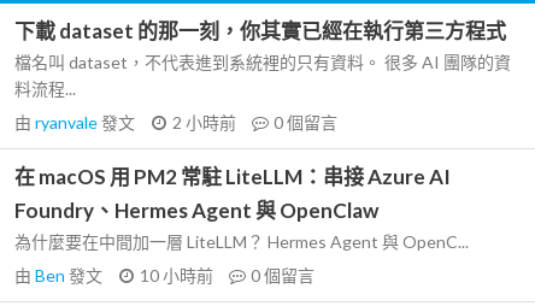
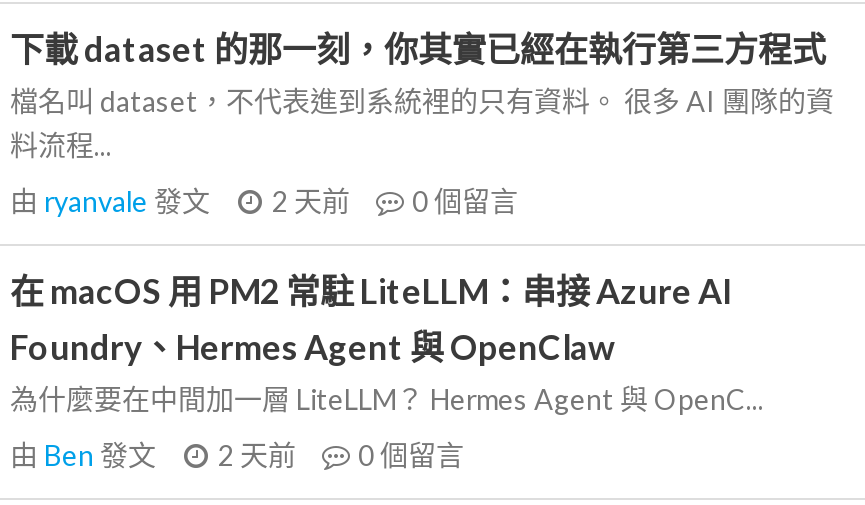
[14,112,337,133] 由ryanvale發文 2 小時前 0個留言 -> [10,184,518,218] 由ryanvale發文 2 天前 0個留言
[14,265,314,286] 由Ben發文 10 小時前 0個留言 -> [10,438,464,472] 由Ben發文 2 天前 0個留言

